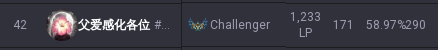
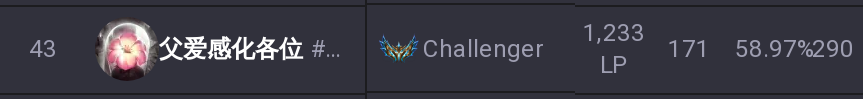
[13,18,27,32] 42 -> [29,35,57,63] 43

